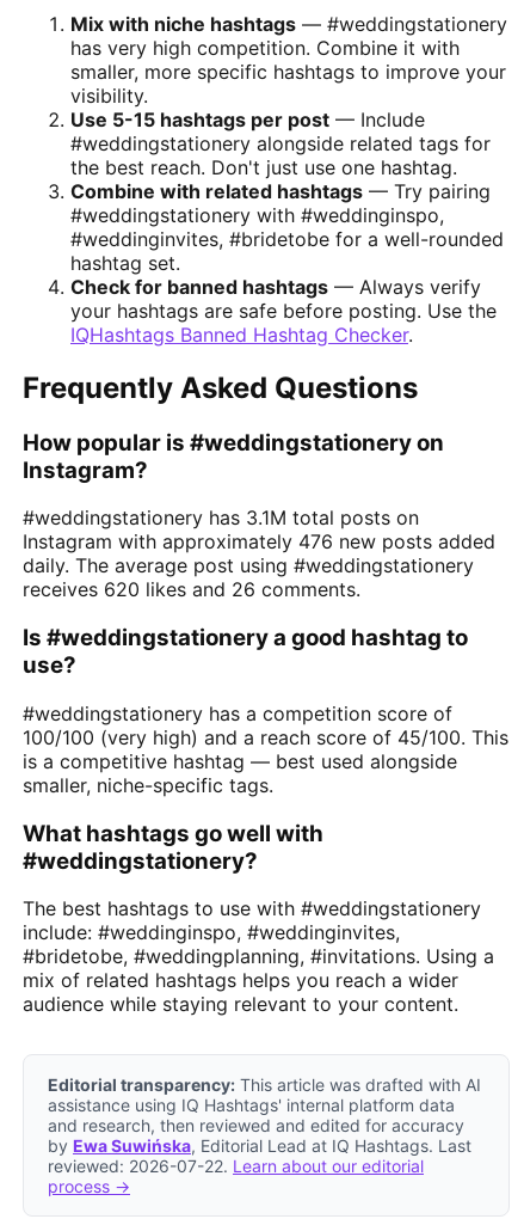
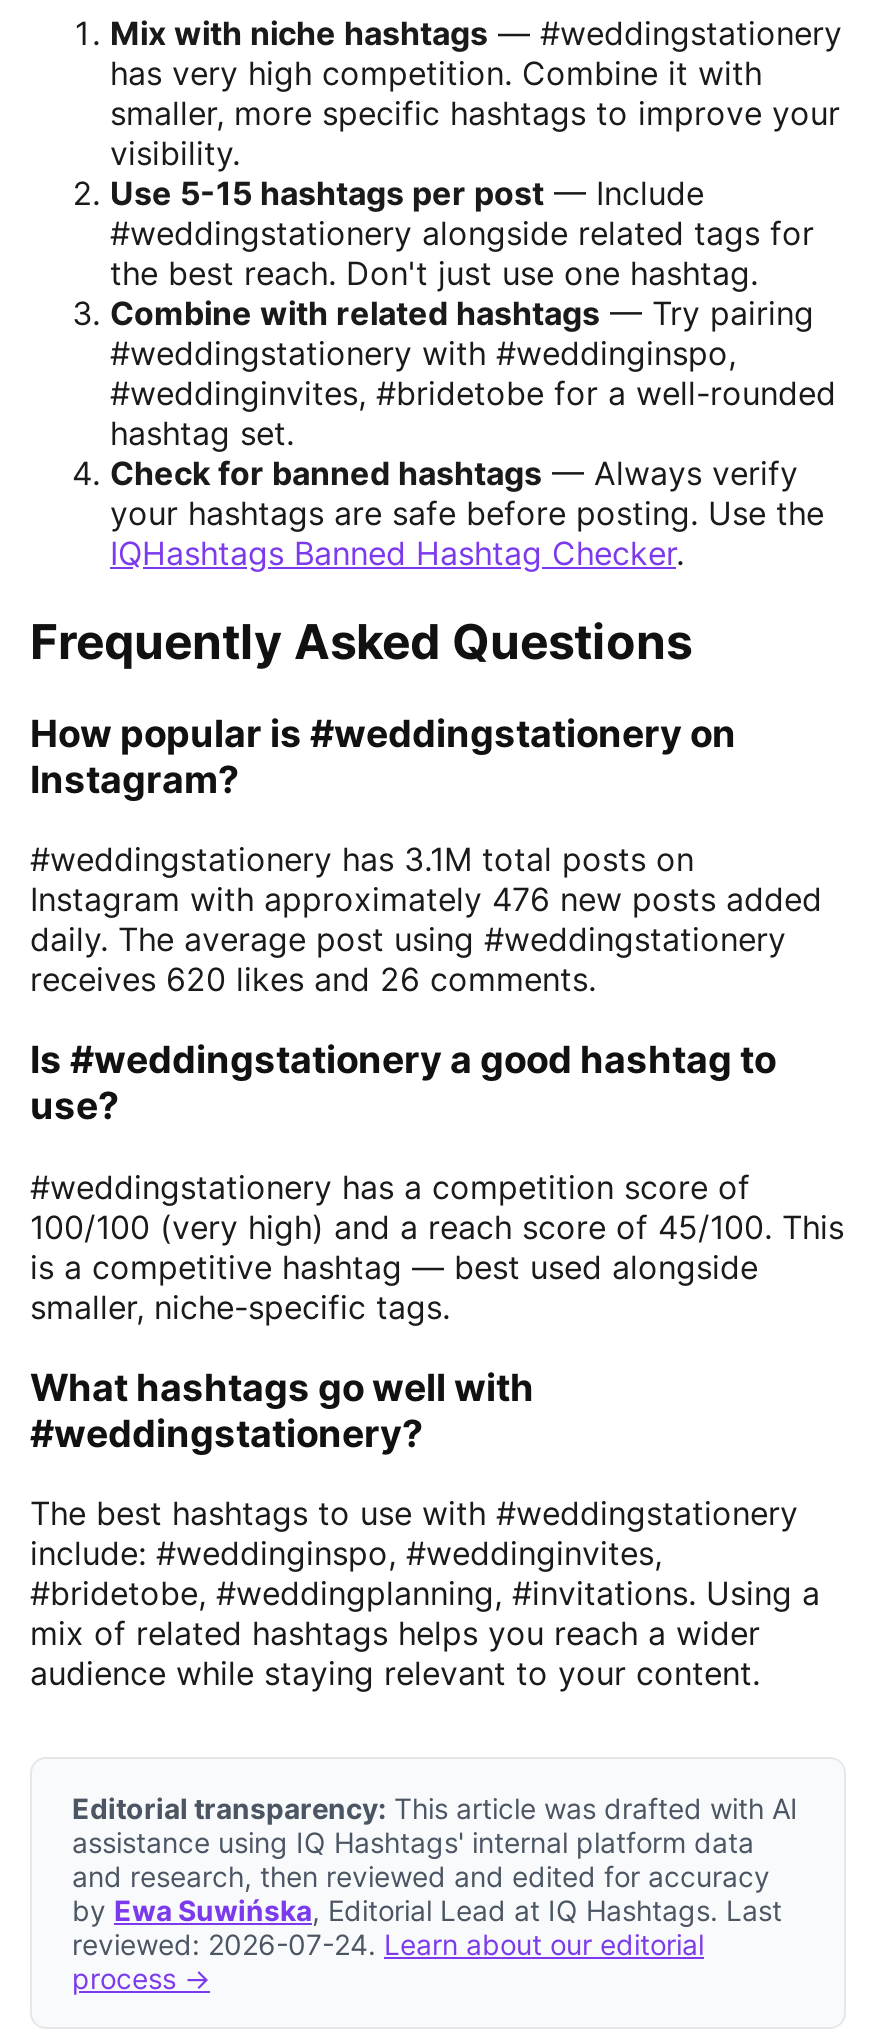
[48,1156,424,1176] reviewed: 2026-07-22. Learn about our editorial -> [72,1928,704,1962] reviewed: 2026-07-24. Learn about our editorial

